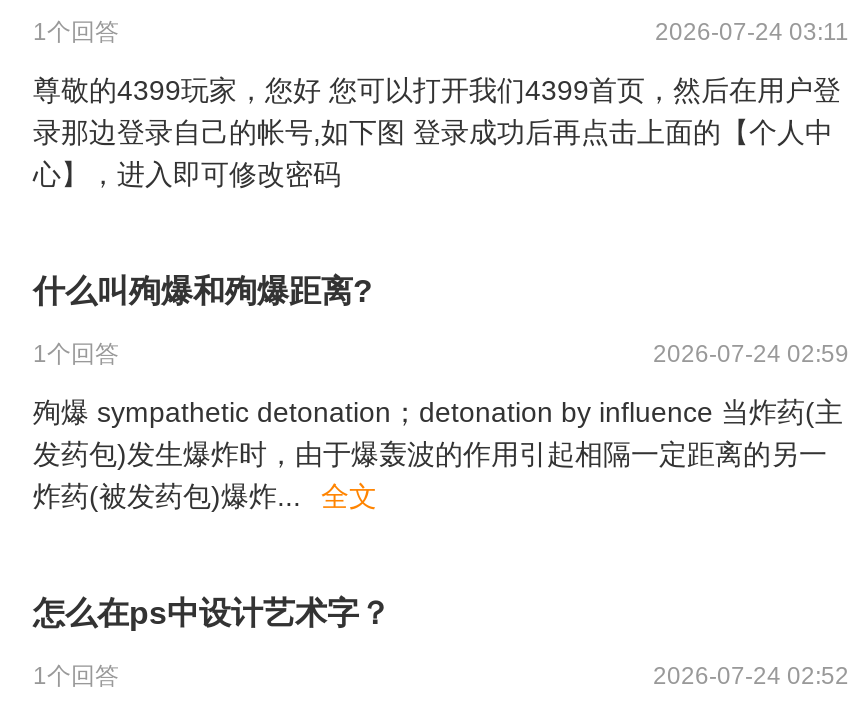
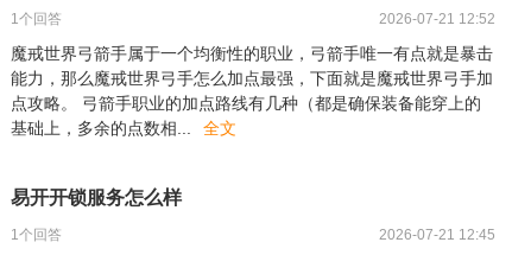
[33,18,849,512] 2026-07-24 03:11 | 尊敬的4399玩家，您好 您可以打开我们4399首页，然后在用户登 | 录那边登录自己的帐号,如下图 登录成功后再点击上面的【个人中 | 心】，进入即可修改密码 | 什么叫殉爆和殉爆距离? | 1个回答 | 2026-07-24 02:59 | 殉爆 sympathetic detonation；detonation by influence 当炸药(主 | 发药包)发生爆炸时，由于爆轰波的作用引起相隔一定距离的另一 | 炸药(被发药包)爆炸... -> [11,11,495,138] 2026-07-21 12:52 | 魔戒世界弓箭手属于一个均衡性的职业，弓箭手唯一有点就是暴击 | 能力，那么魔戒世界弓手怎么加点最强，下面就是魔戒世界弓手加 | 点攻略。 弓箭手职业的加点路线有几种（都是确保装备能穿上的 | 基础上，多余的点数相...
[33,596,391,630] 怎么在ps中设计艺术字？ -> [11,187,182,208] 易开开锁服务怎么样
[653,662,849,690] 2026-07-24 02:52 -> [379,227,495,243] 2026-07-21 12:45

